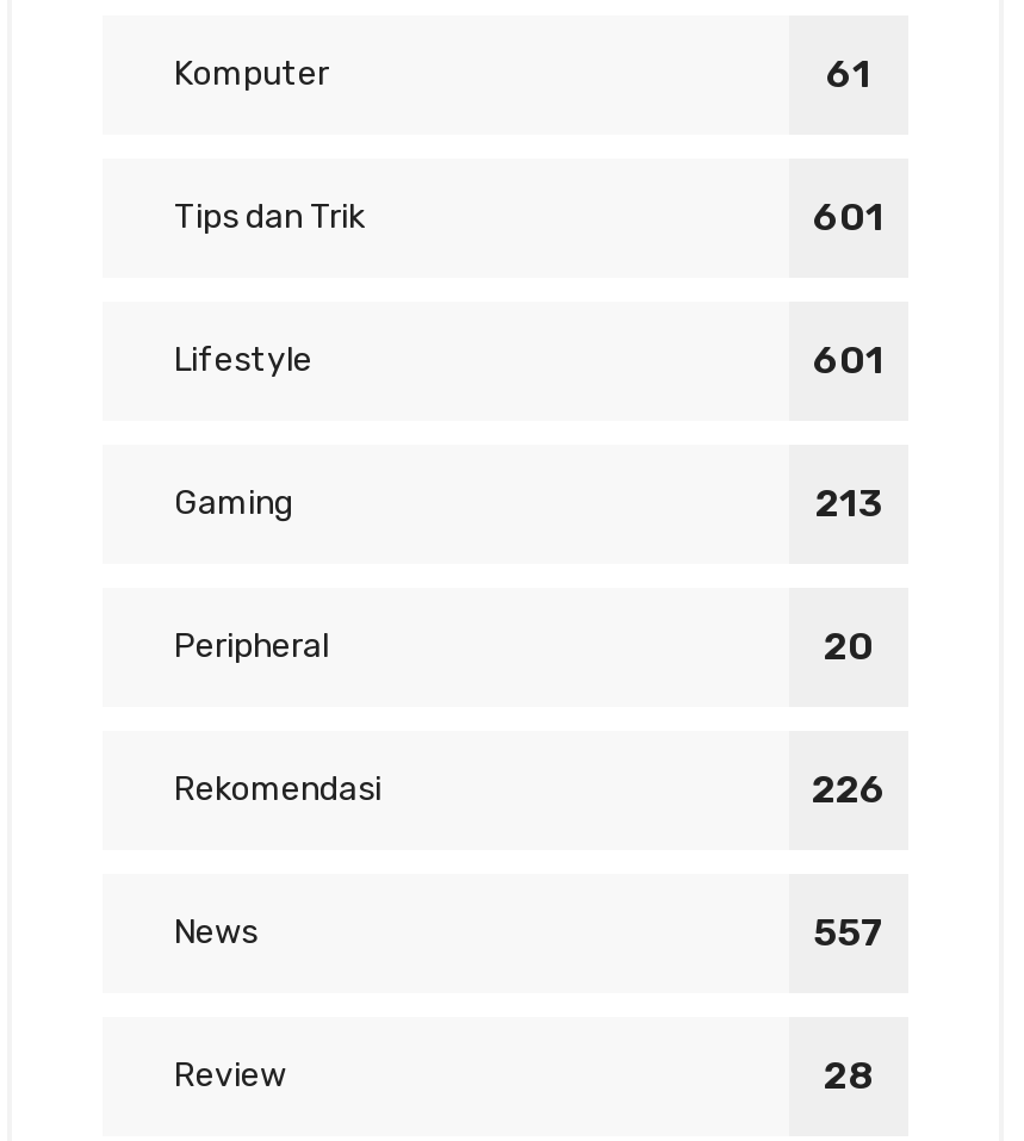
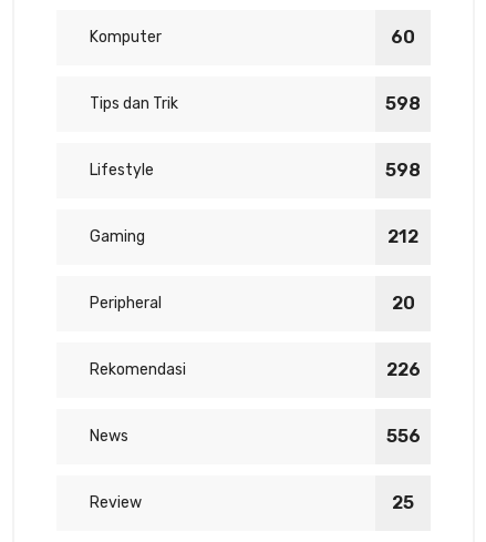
[826,51,871,97] 61 -> [391,27,415,48] 60
[813,194,885,240] 601 -> [385,93,421,114] 598
[813,337,885,383] 601 -> [385,160,421,181] 598
[815,480,882,526] 213 -> [387,226,418,247] 212
[813,910,885,955] 557 -> [386,426,420,447] 556
[824,1053,874,1098] 28 -> [392,492,414,513] 25

